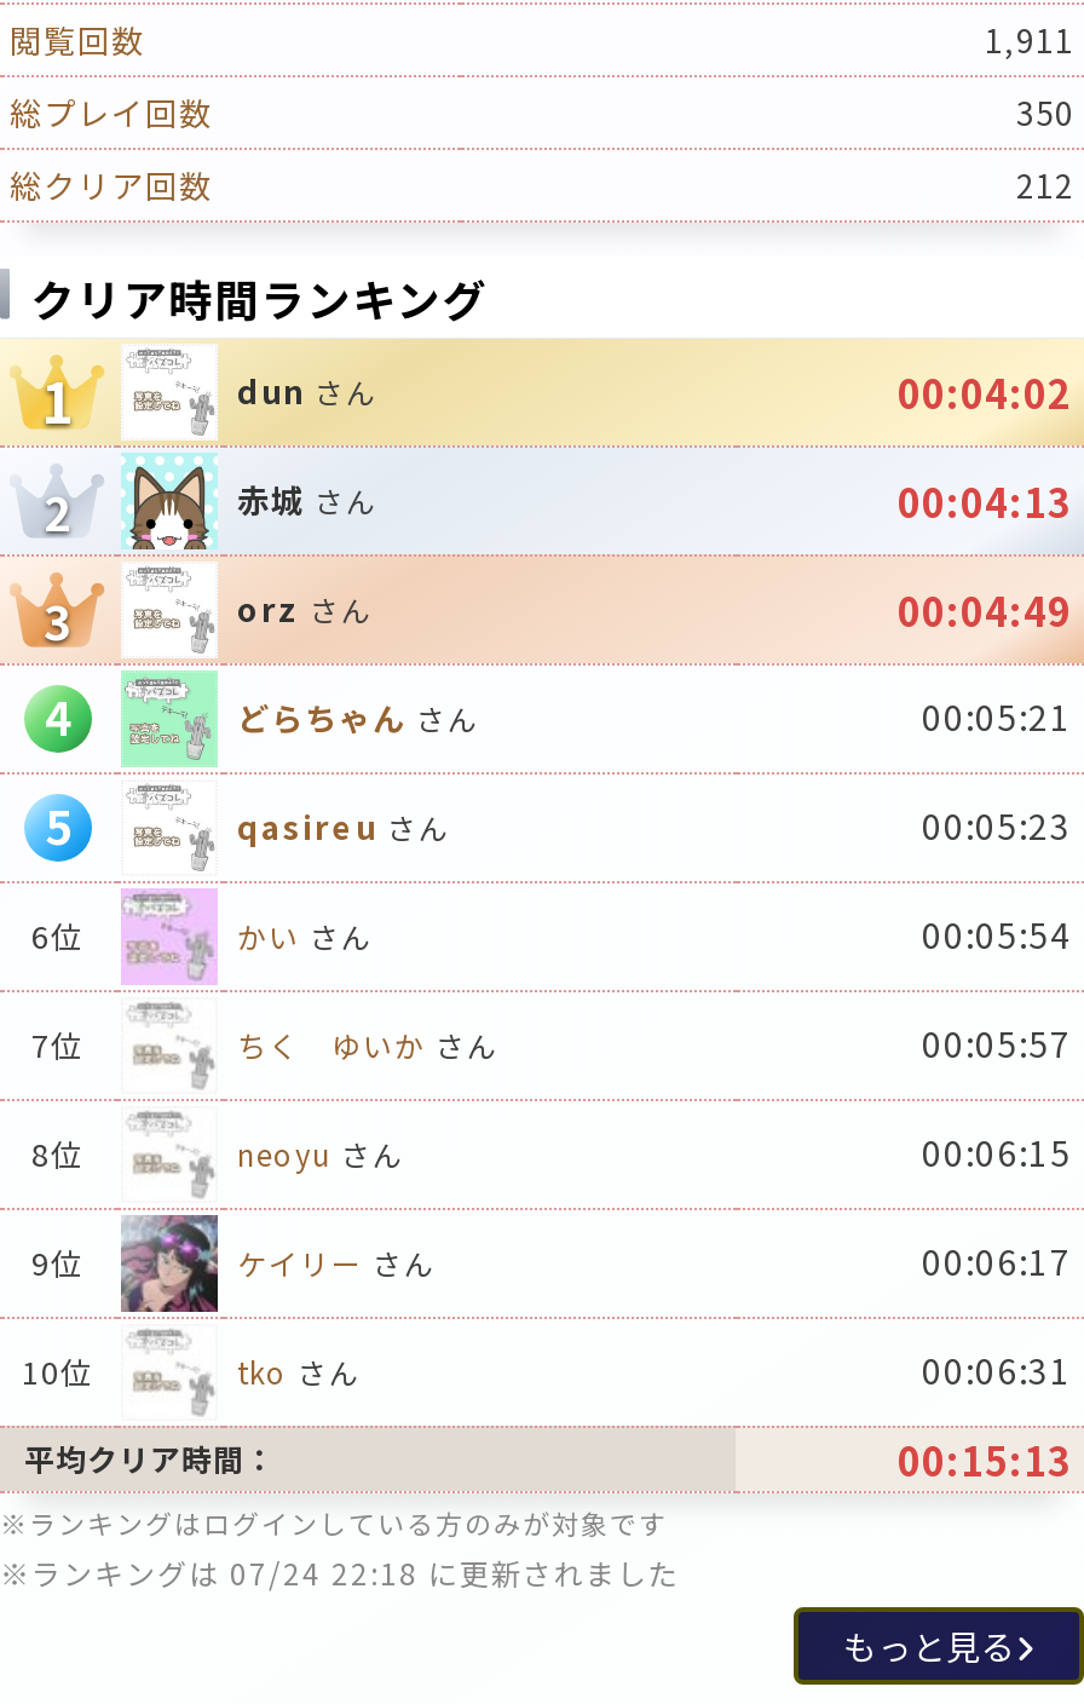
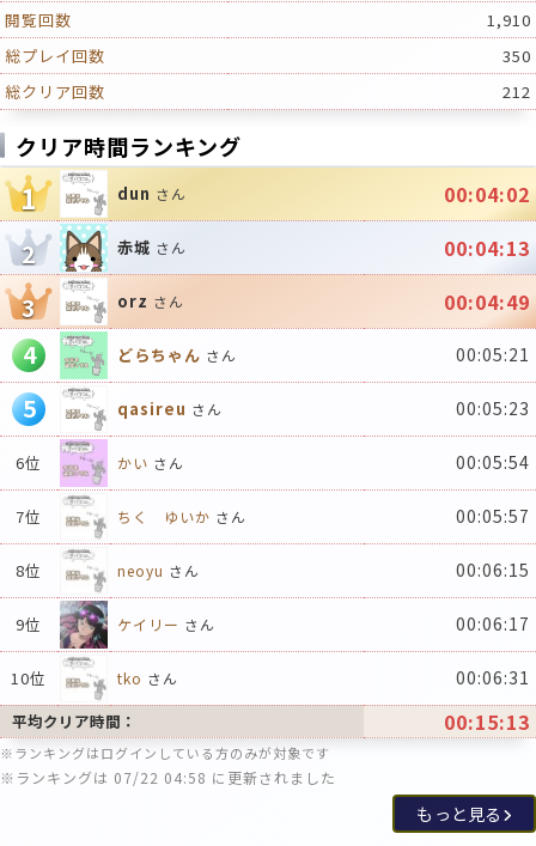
[985,17,1074,63] 1,911 -> [487,8,531,31] 1,910
[0,1552,680,1594] ※ランキングは 07/24 22:18 に更新されました -> [0,768,336,788] ※ランキングは 07/22 04:58 に更新されました

